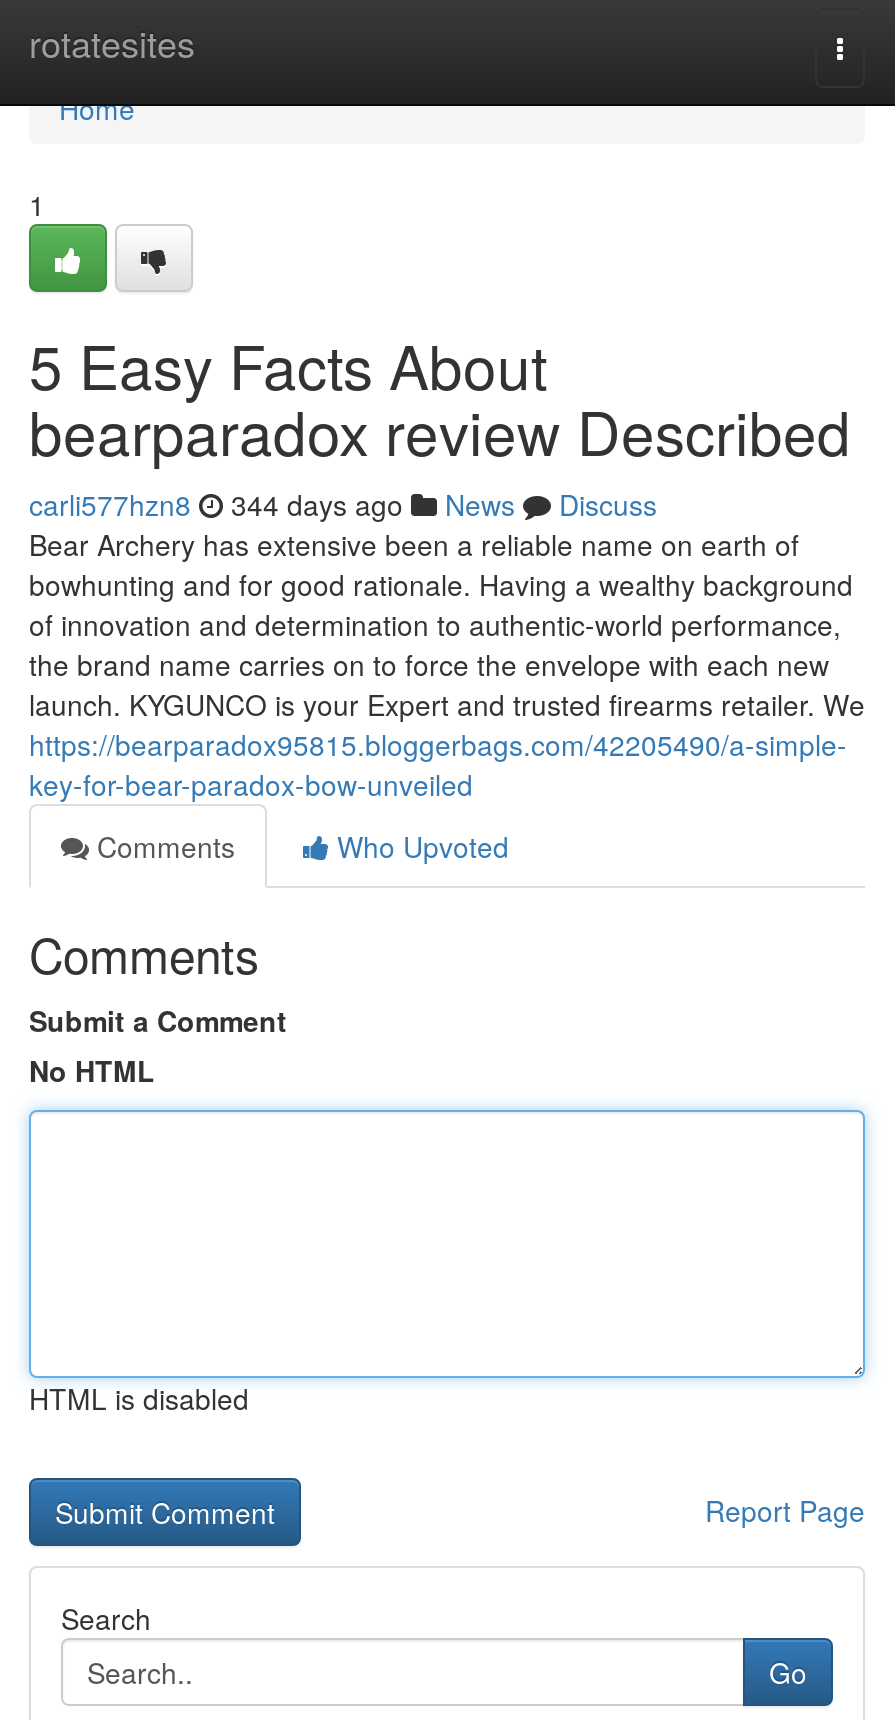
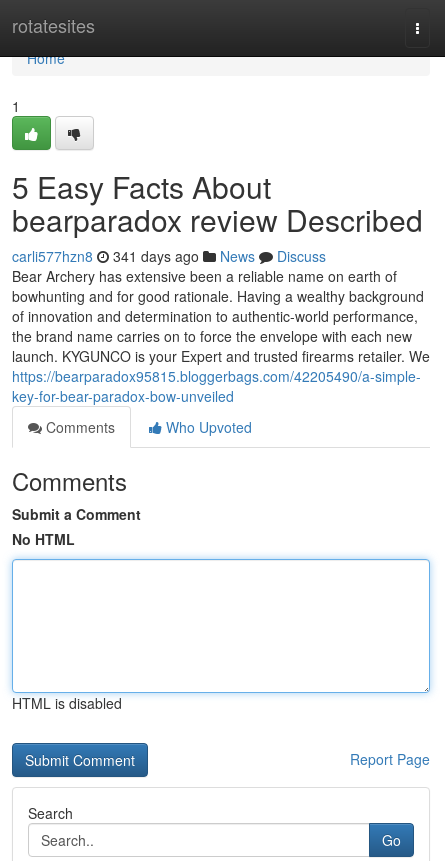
[29,484,657,524] carli577hzn8 344 days ago News Discuss -> [12,246,326,266] carli577hzn8 341 days ago News Discuss

